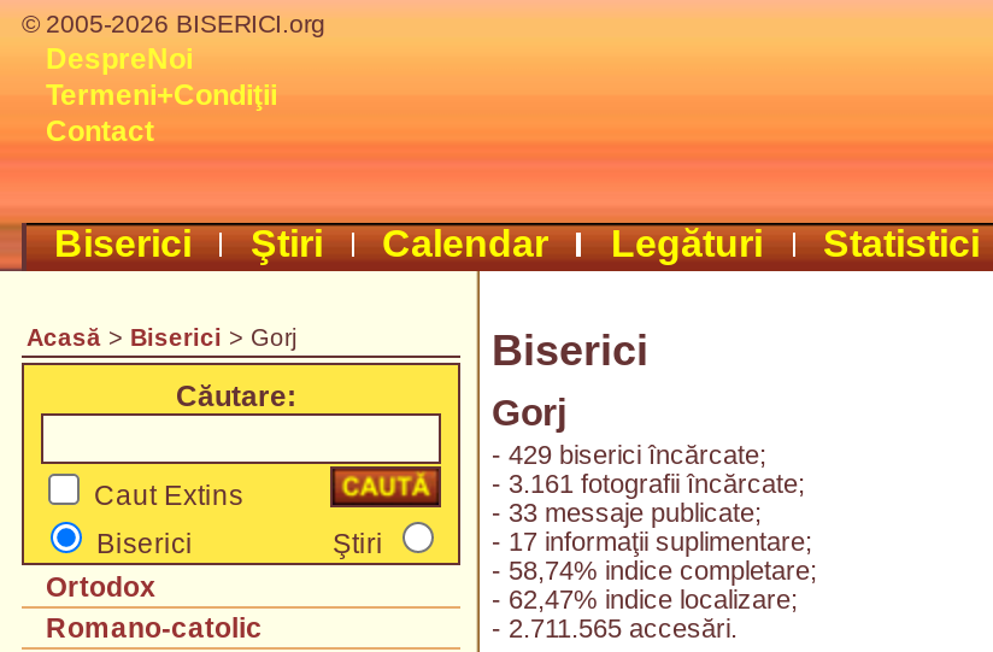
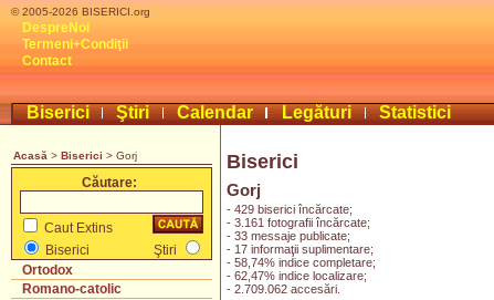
[492,613,738,642] - 2.711.565 accesări. -> [227,282,340,296] - 2.709.062 accesări.

